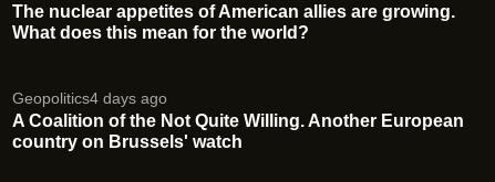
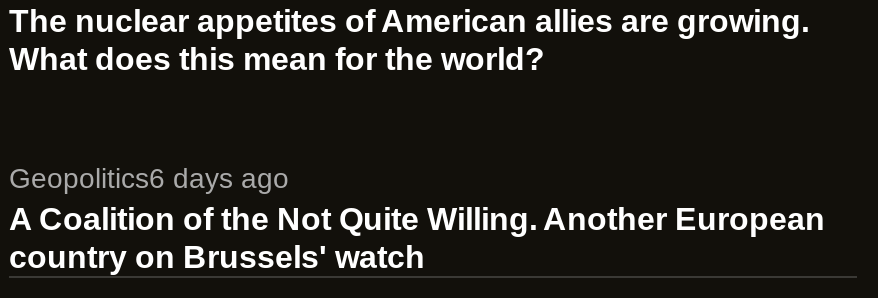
[12,90,167,108] Geopolitics4 days ago -> [9,163,289,195] Geopolitics6 days ago

